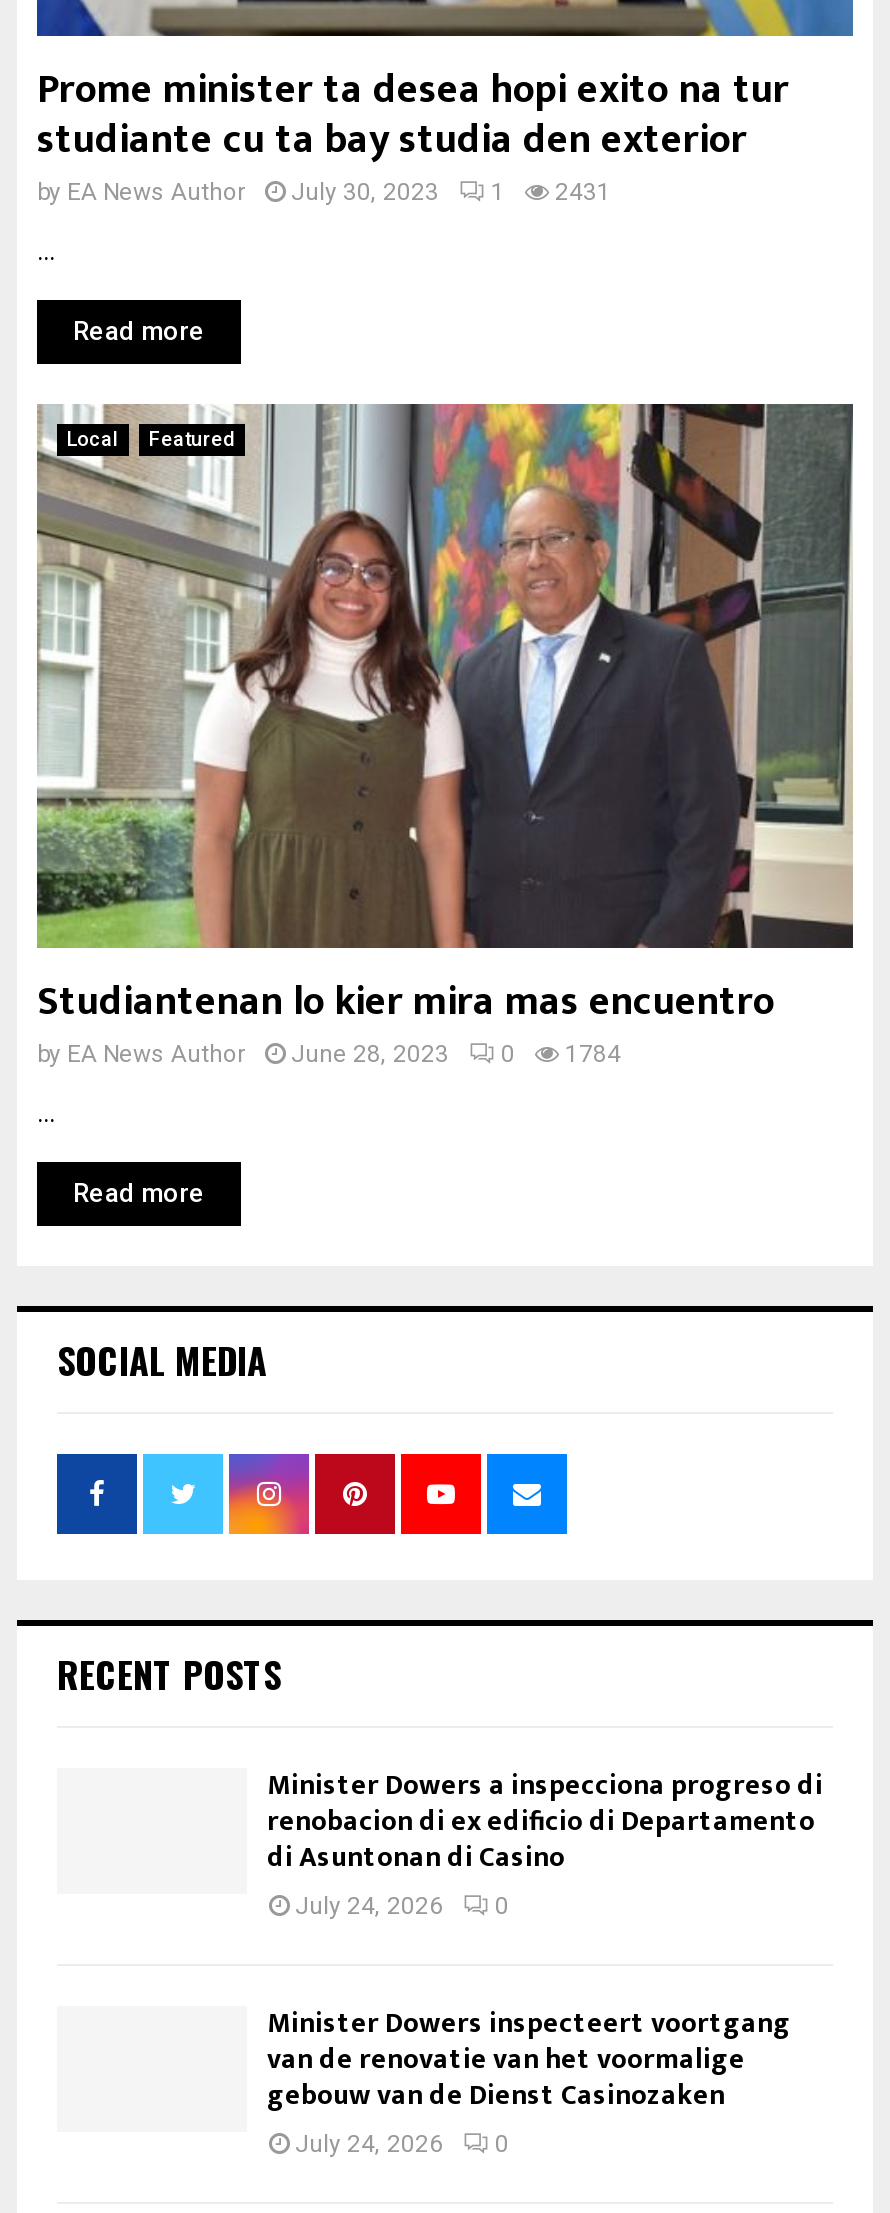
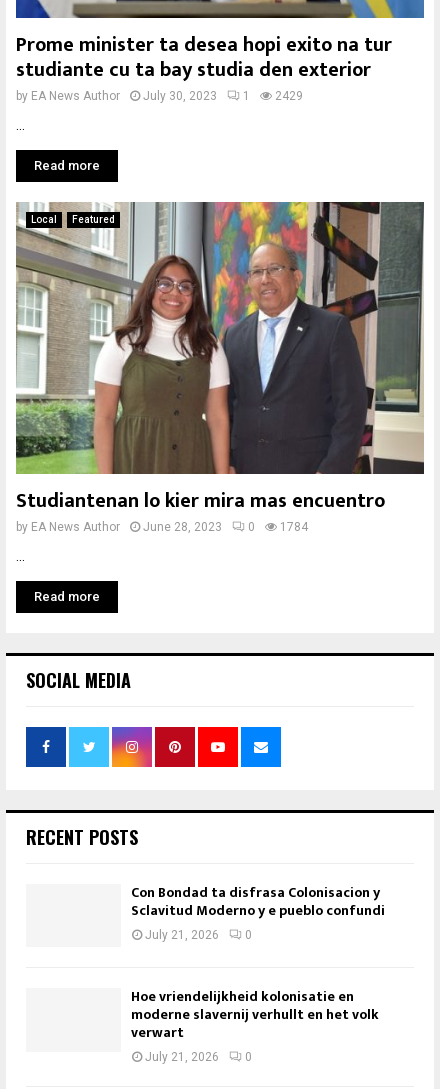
[37,178,611,206] by EA News Author July 30, 2023 1 2431 -> [16,89,303,103] by EA News Author July 30, 2023 1 2429
[267,1762,823,1920] Minister Dowers a inspecciona progreso di | renobacion di ex edificio di Departamento | di Asuntonan di Casino | July 24, 2026 -> [131,881,385,942] Con Bondad ta disfrasa Colonisacion y | Sclavitud Moderno y e pueblo confundi | July 21, 2026
[267,2000,791,2158] Minister Dowers inspecteert voortgang | van de renovatie van het voormalige | gebouw van de Dienst Casinozaken | July 24, 2026 -> [131,985,379,1064] Hoe vriendelijkheid kolonisatie en | moderne slavernij verhullt en het volk | verwart | July 21, 2026

